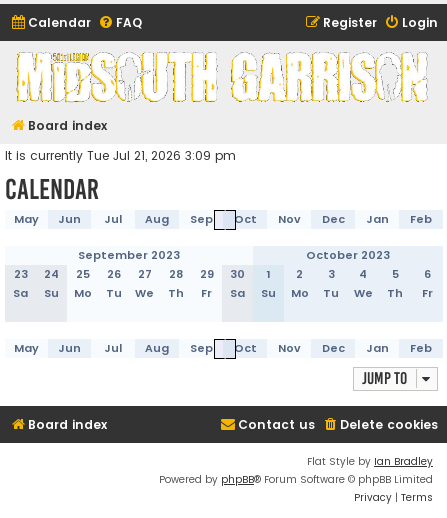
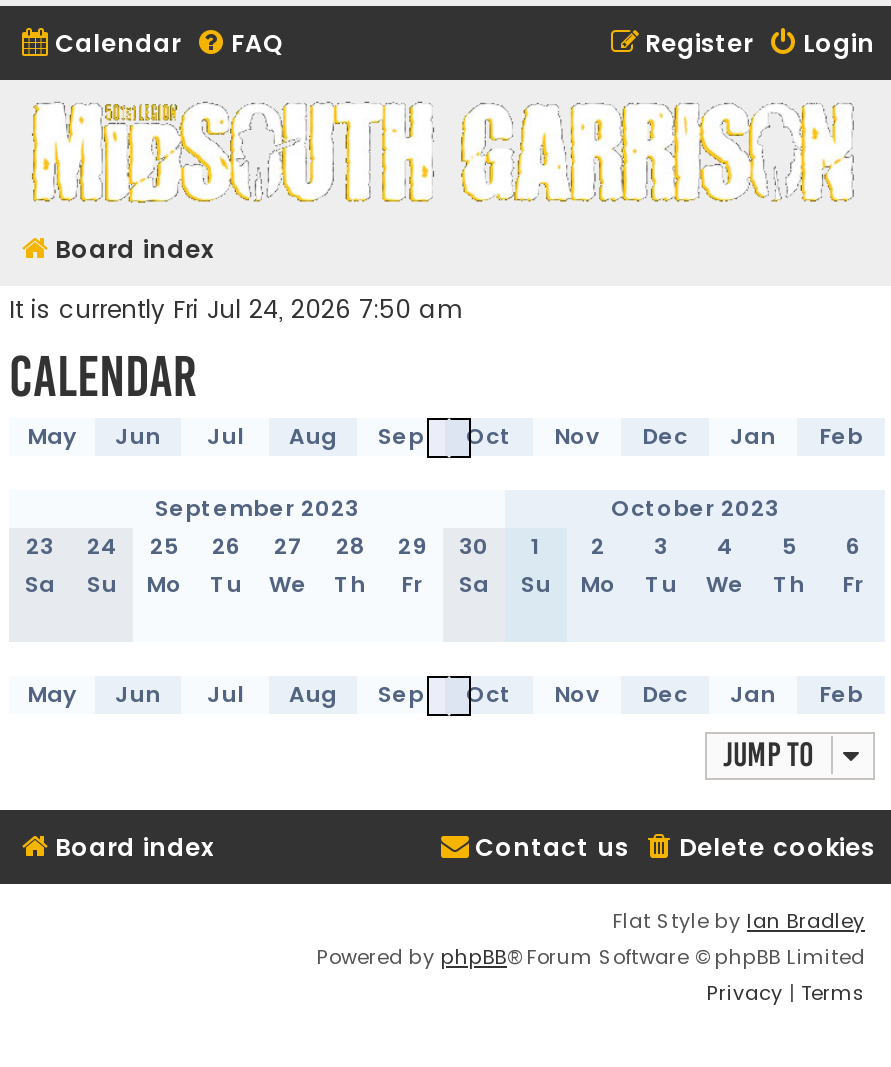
[5,147,236,164] It is currently Tue Jul 21, 2026 3:09 pm -> [9,293,463,327] It is currently Fri Jul 24, 2026 7:50 am

